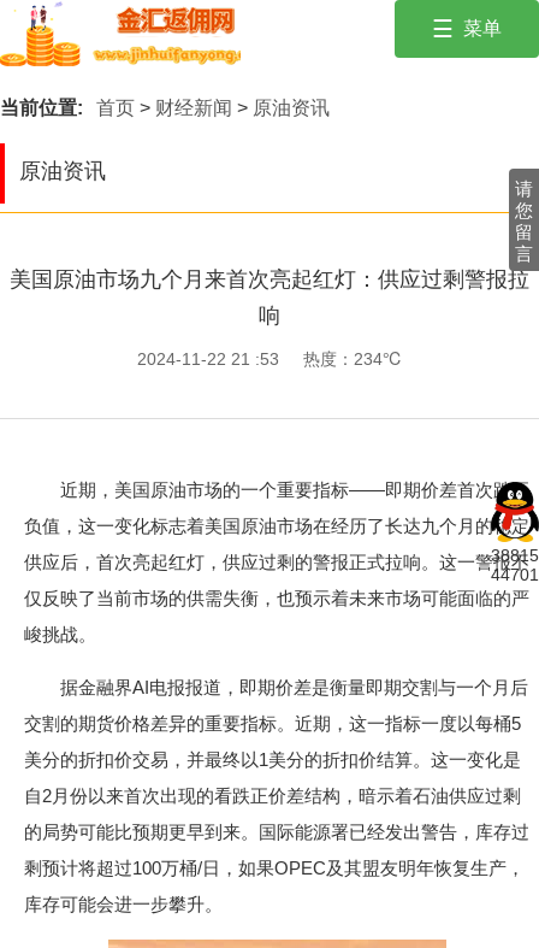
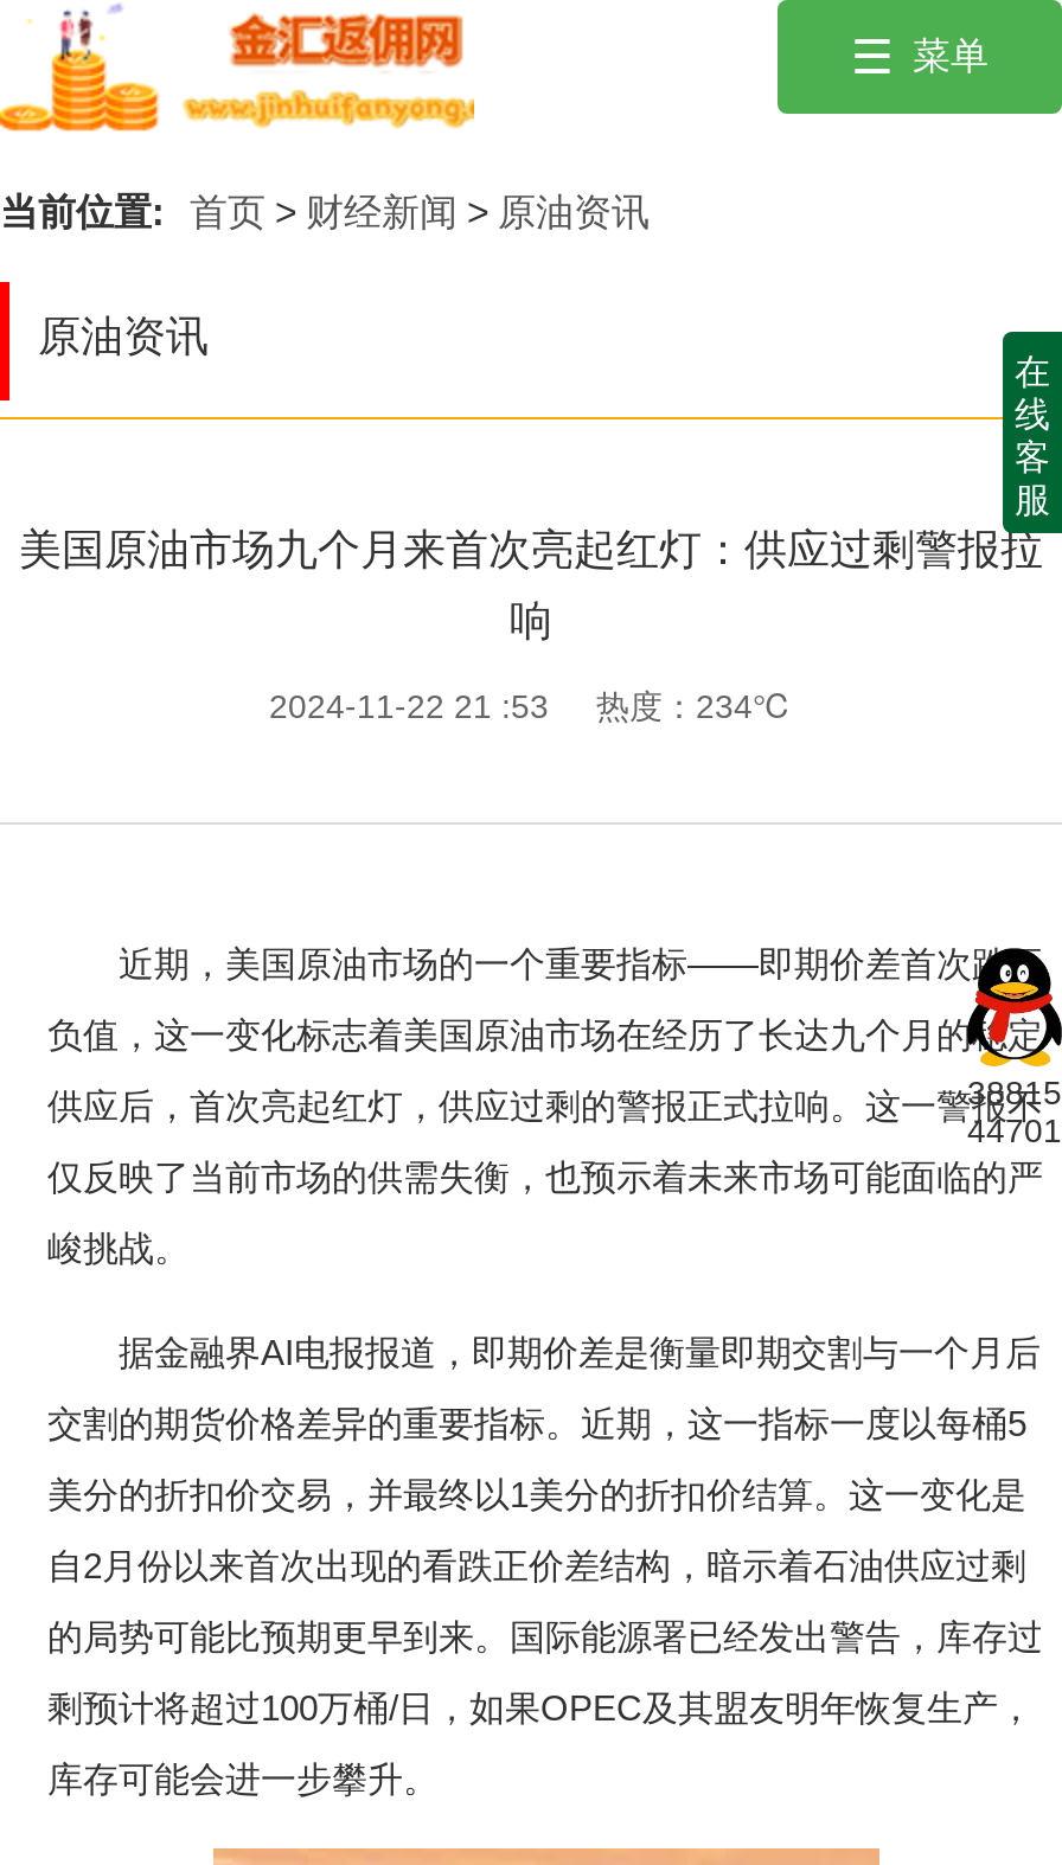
[515,178,533,264] 请 | 您 | 留 | 言 -> [1015,351,1050,519] 在 | 线 | 客 | 服

